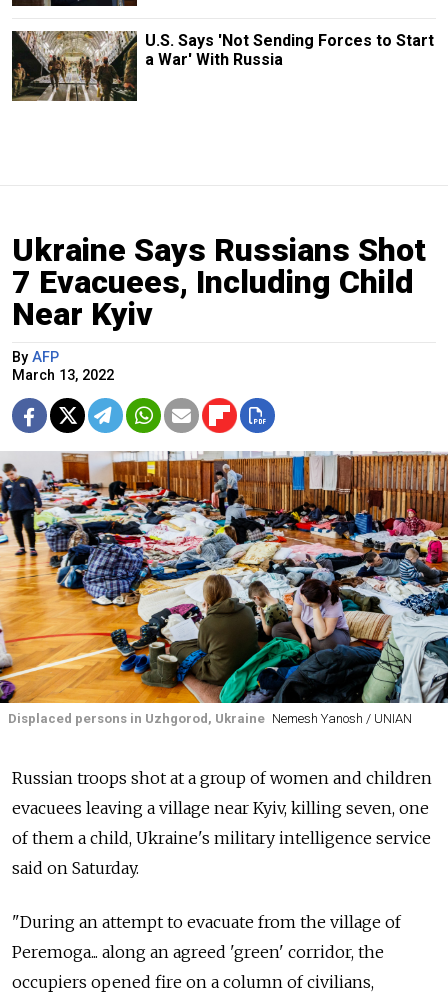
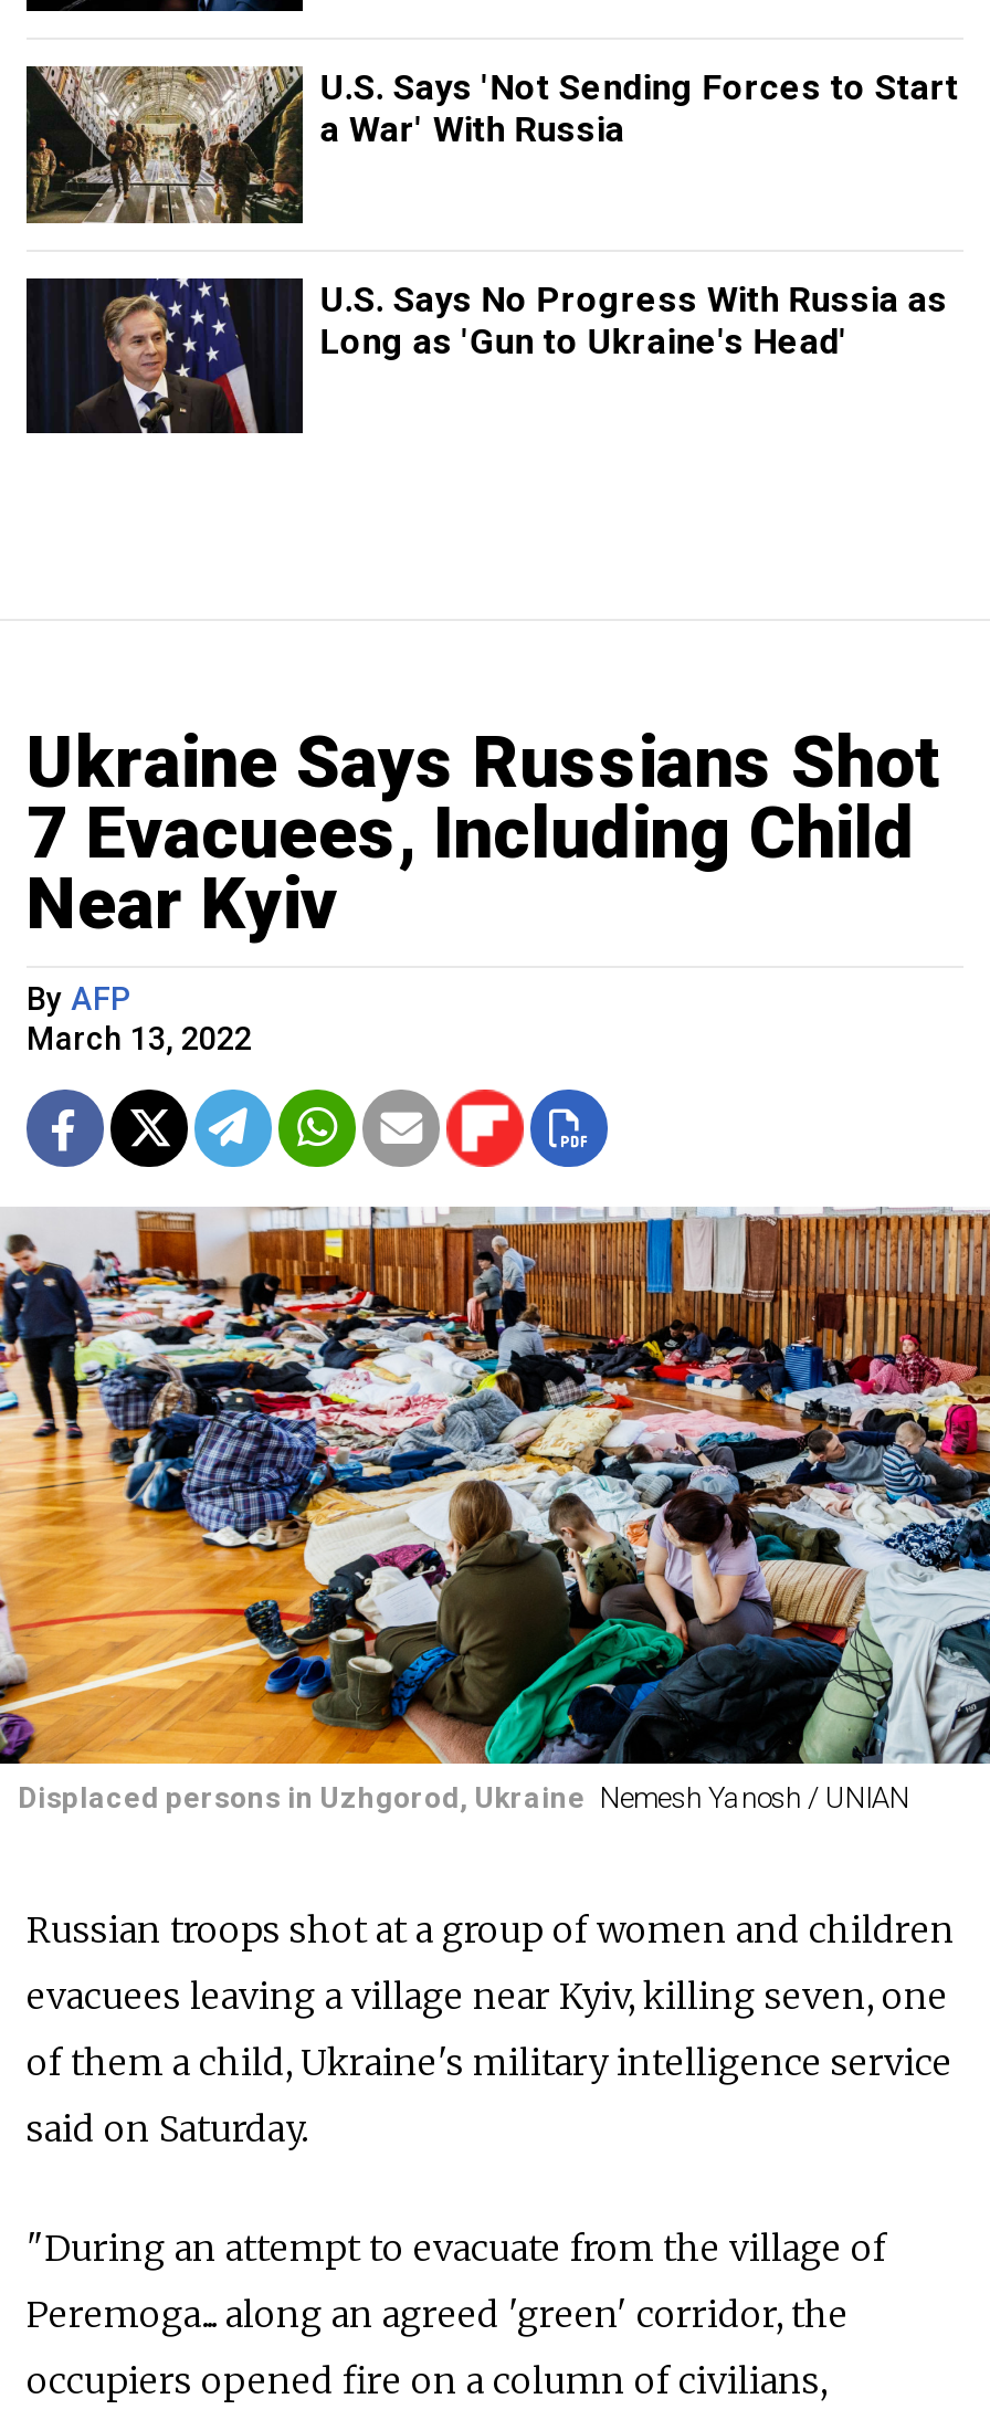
none -> [29,276,948,435] [image] | U.S. Says No Progress With Russia as | Long as 'Gun to Ukraine's Head'

